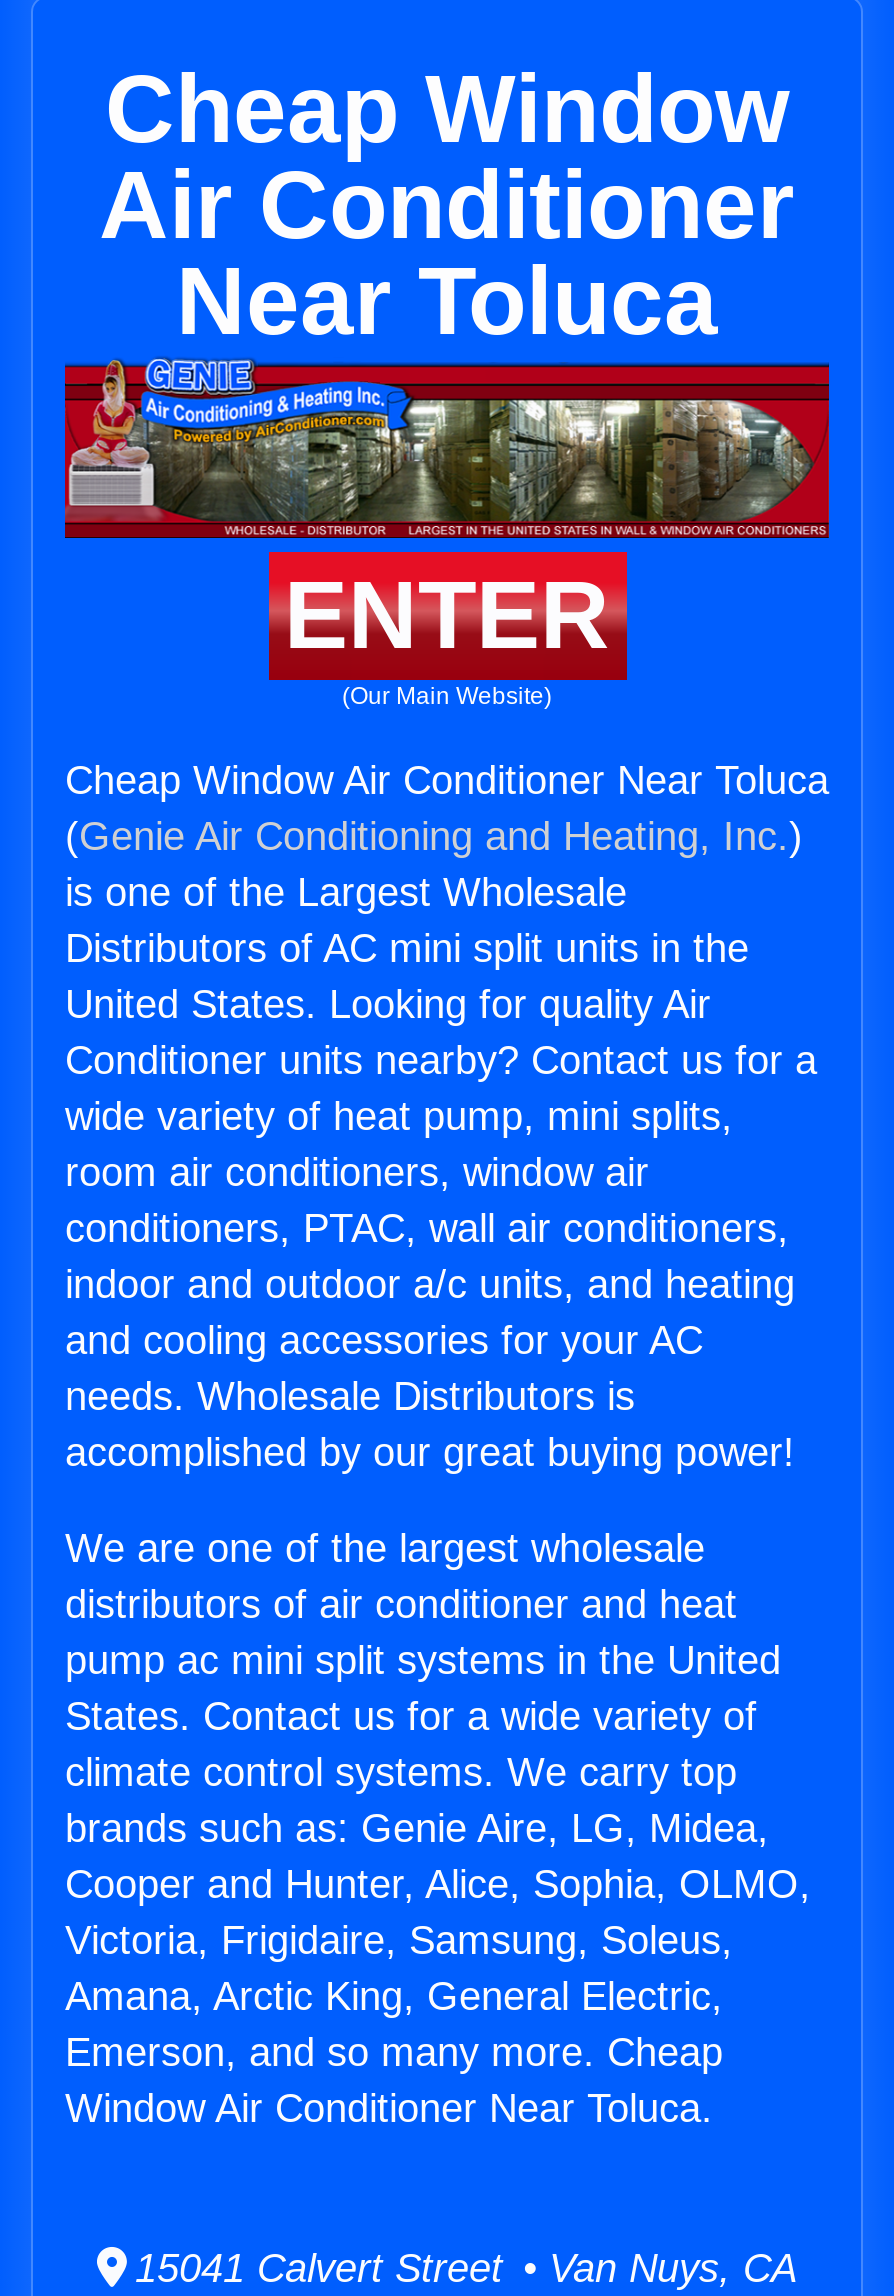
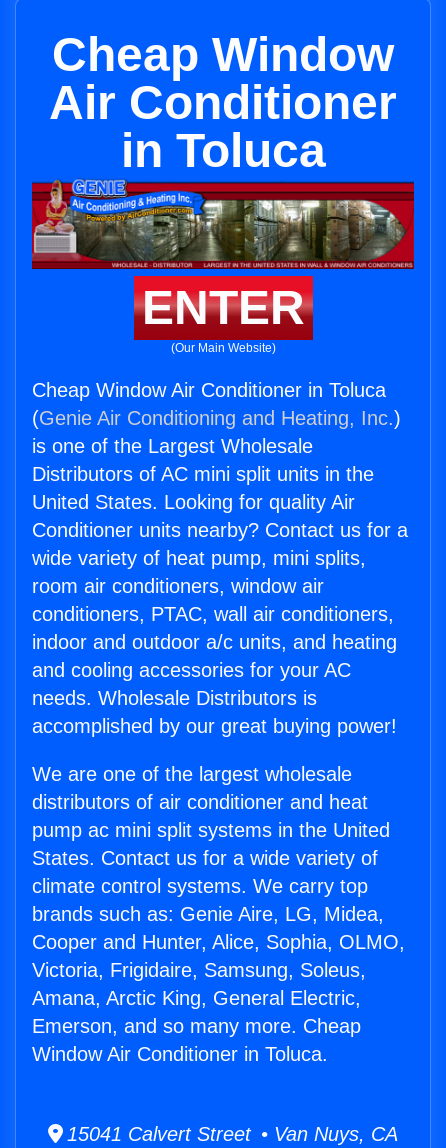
[176,248,718,354] Near Toluca -> [120,124,325,177] in Toluca
[65,758,829,802] Cheap Window Air Conditioner Near Toluca -> [32,379,386,401] Cheap Window Air Conditioner in Toluca
[65,2086,713,2130] Window Air Conditioner Near Toluca. -> [32,1043,328,1065] Window Air Conditioner in Toluca.

